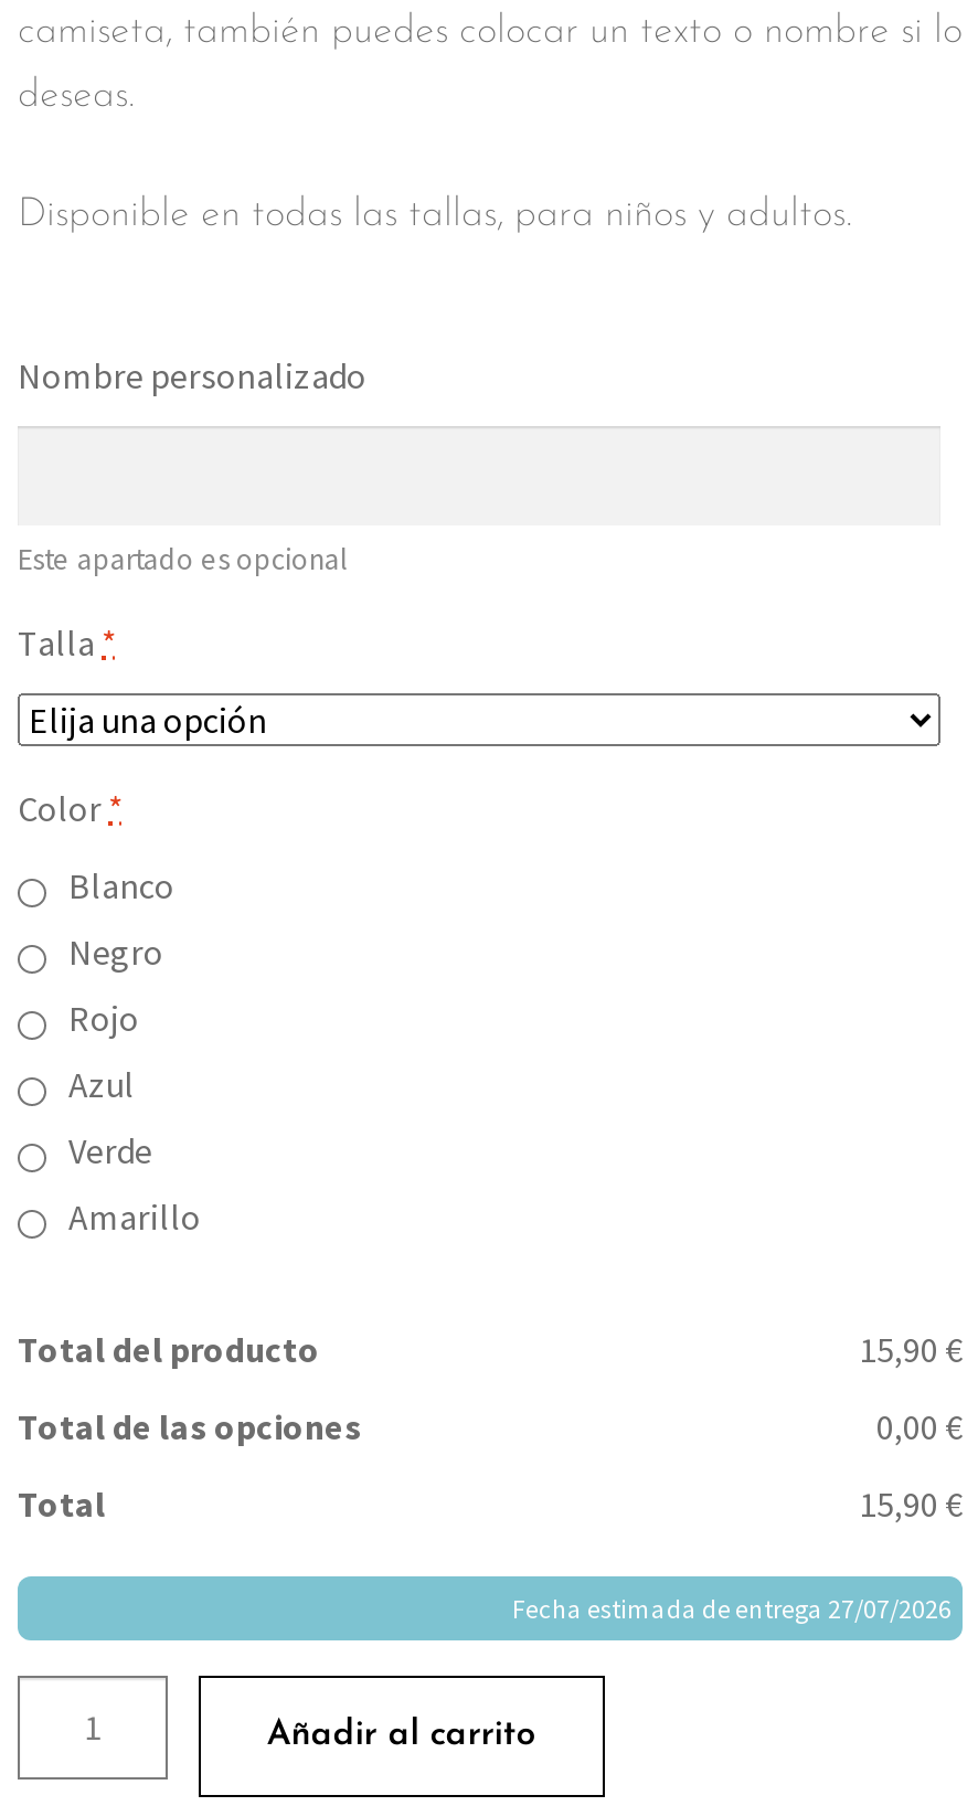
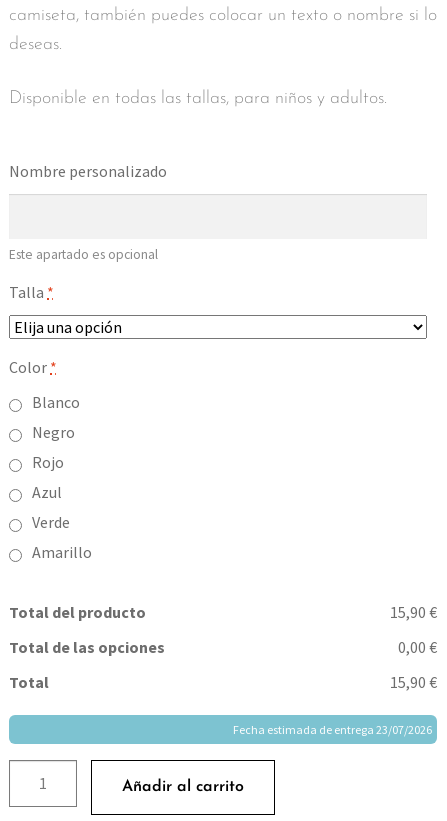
[512,1592,952,1625] Fecha estimada de entrega 27/07/2026 -> [233,722,432,737] Fecha estimada de entrega 23/07/2026

